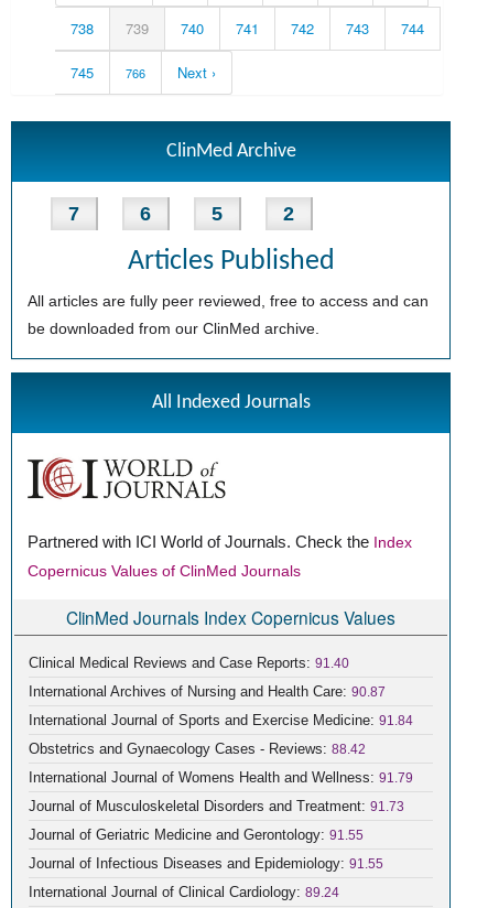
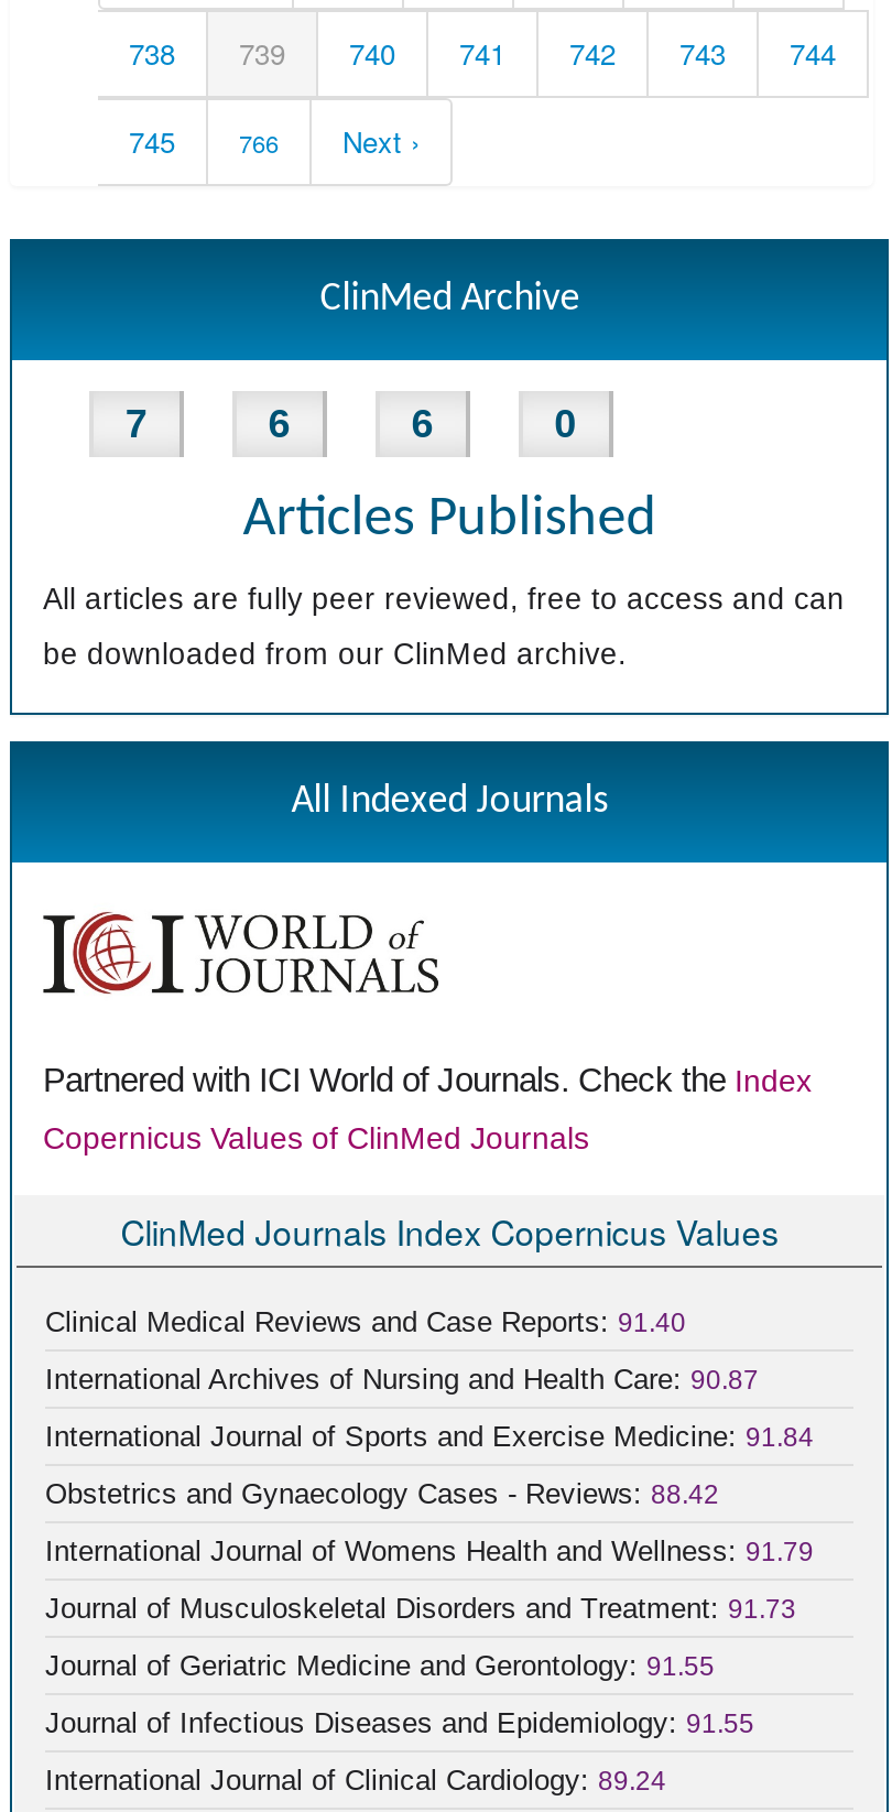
[212,203,223,225] 5 -> [411,402,433,446] 6
[283,203,294,225] 2 -> [554,402,576,446] 0

